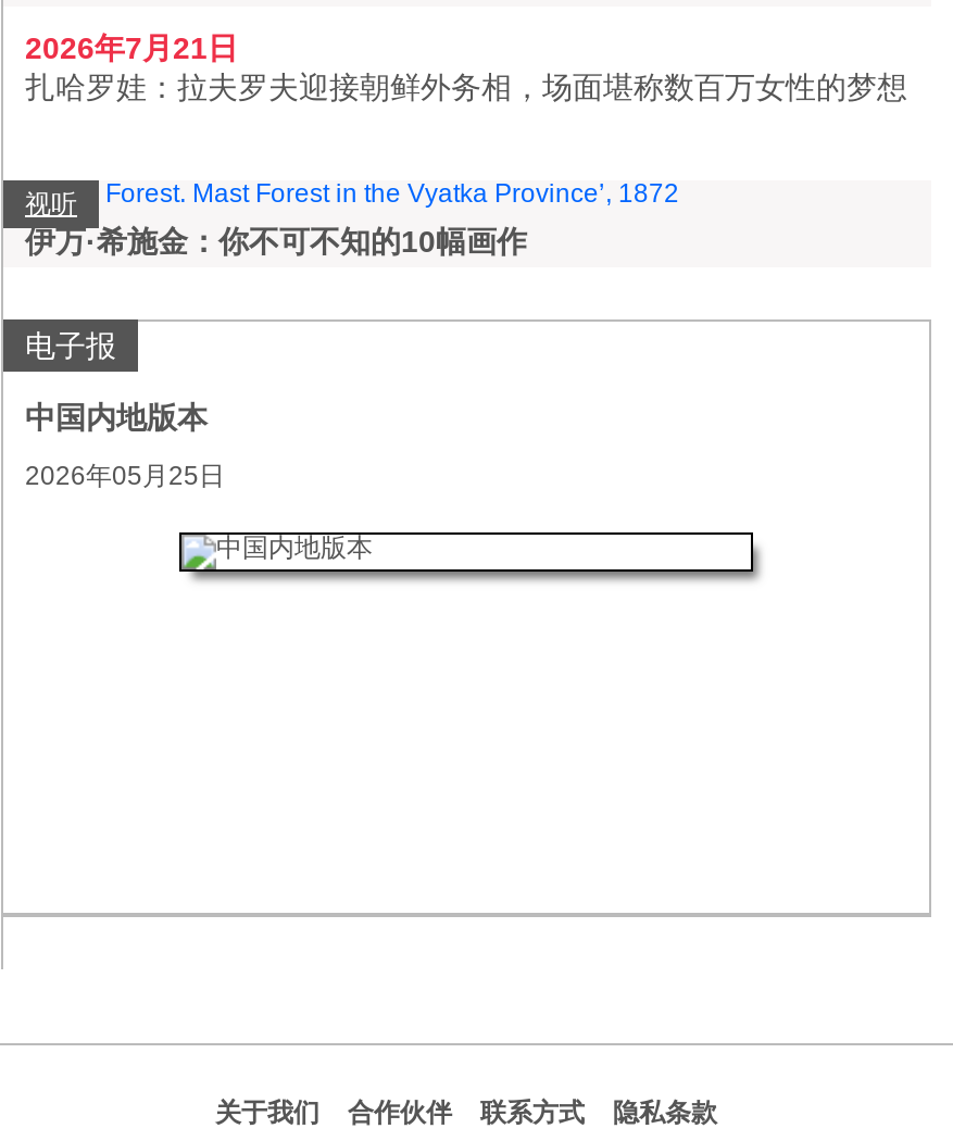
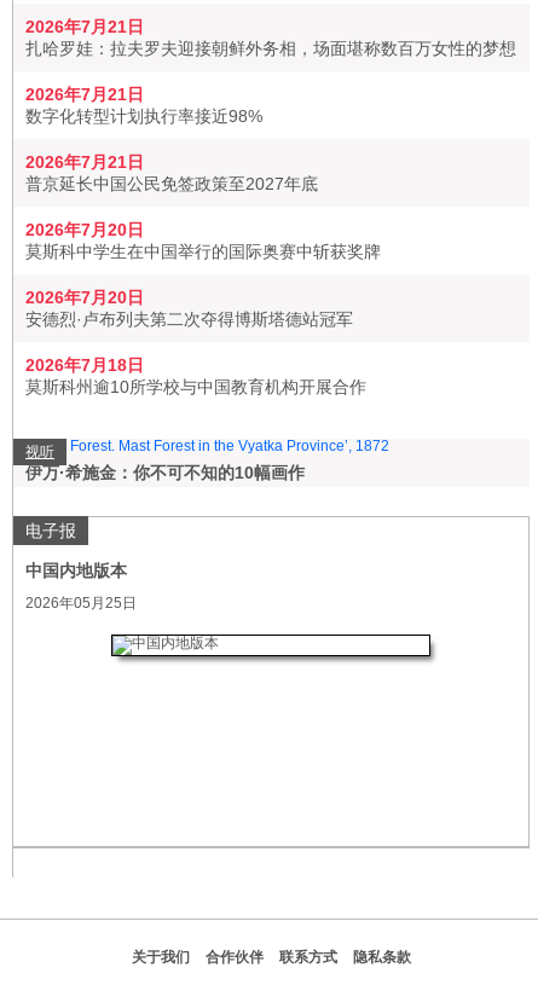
none -> [25,85,381,396] 2026年7月21日 | 数字化转型计划执行率接近98% | 2026年7月21日 | 普京延长中国公民免签政策至2027年底 | 2026年7月20日 | 莫斯科中学生在中国举行的国际奥赛中斩获奖牌 | 2026年7月20日 | 安德烈·卢布列夫第二次夺得博斯塔德站冠军 | 2026年7月18日 | 莫斯科州逾10所学校与中国教育机构开展合作

